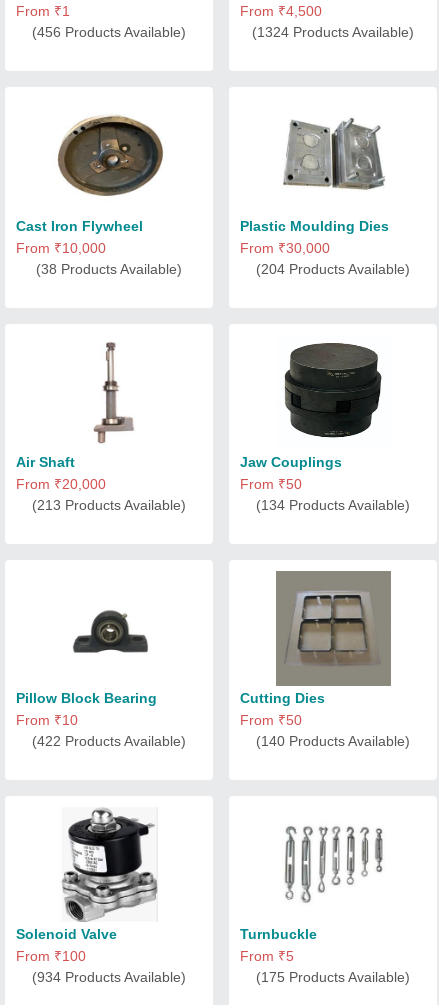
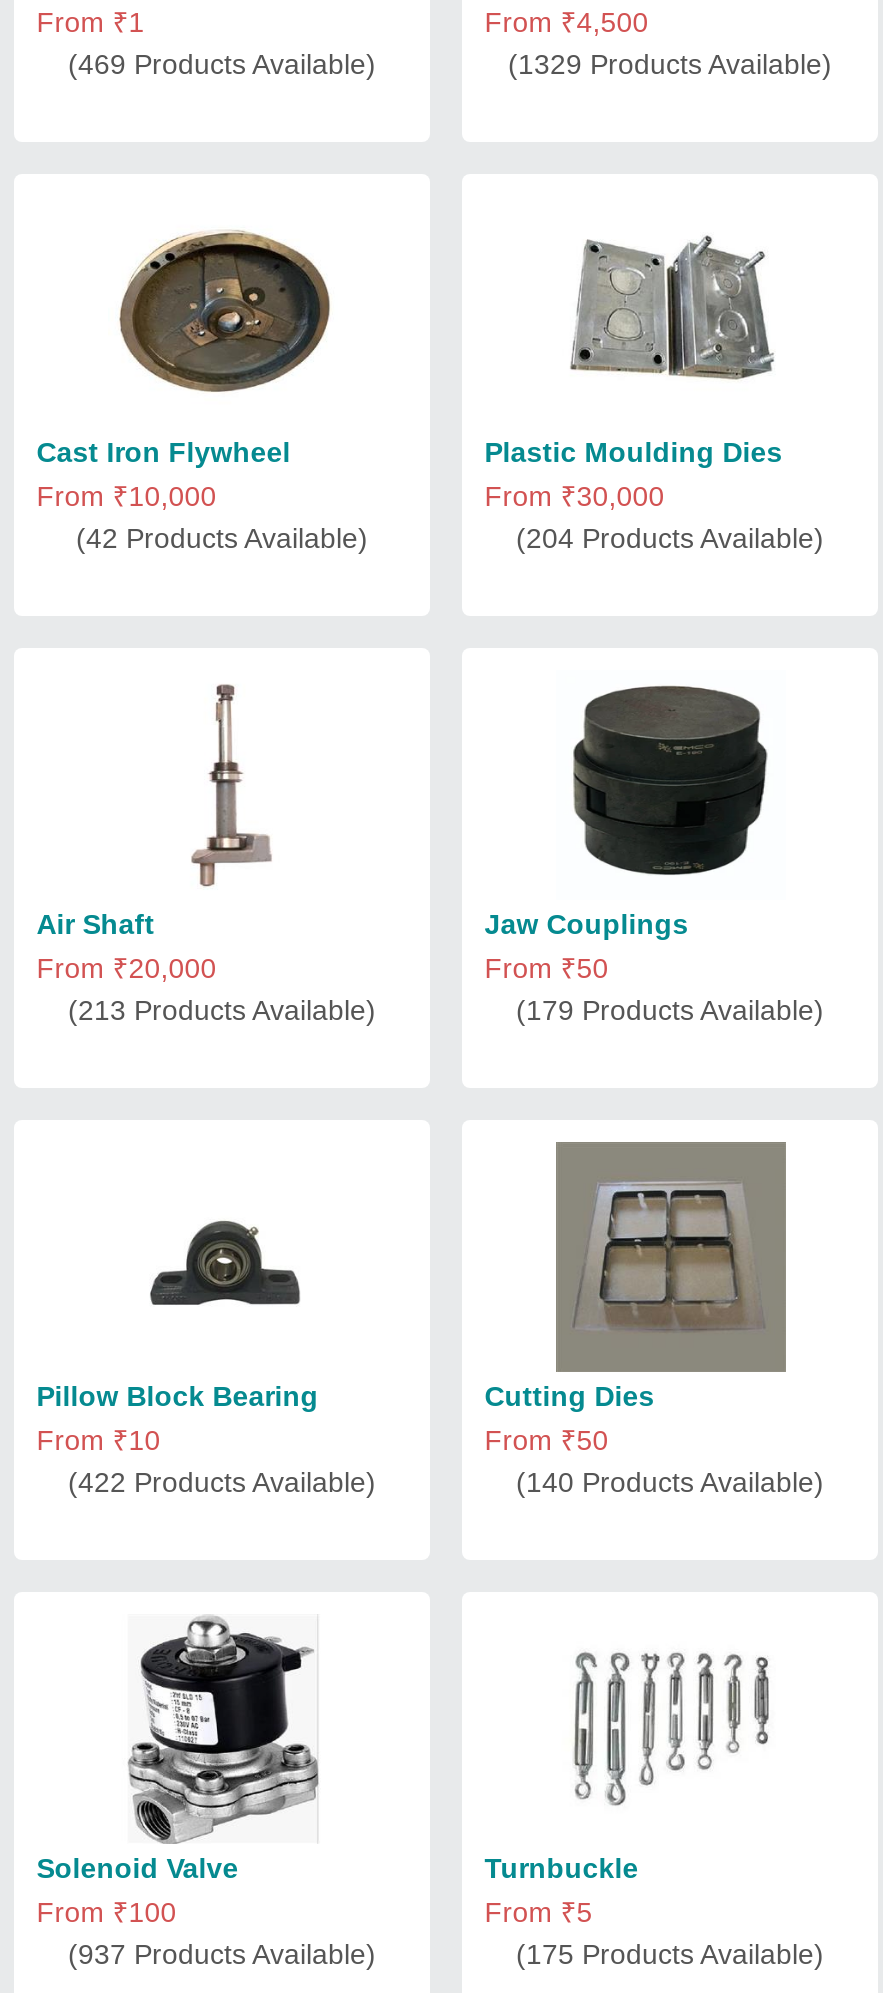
[32,24,186,40] (456 Products Available) -> [68,49,376,81] (469 Products Available)
[252,24,414,40] (1324 Products Available) -> [508,49,832,81] (1329 Products Available)
[36,261,182,277] (38 Products Available) -> [76,521,368,553] (42 Products Available)
[256,497,410,513] (134 Products Available) -> [516,994,824,1026] (179 Products Available)
[32,969,186,985] (934 Products Available) -> [68,1938,376,1970] (937 Products Available)

